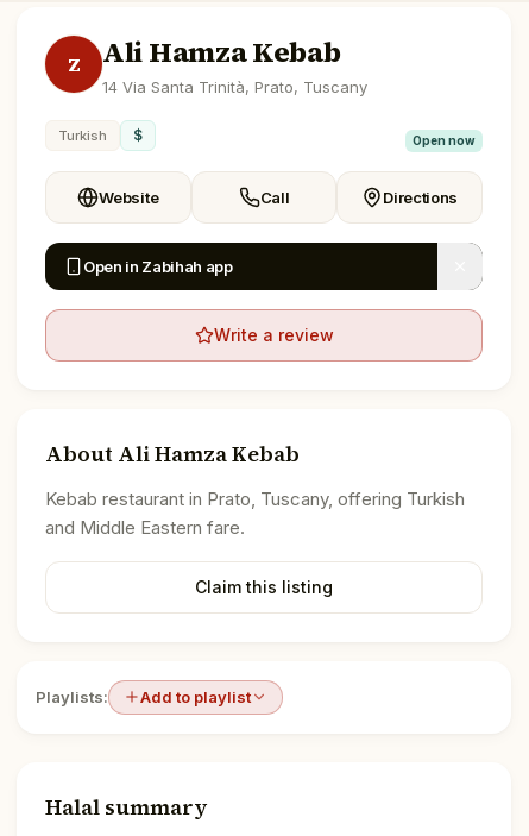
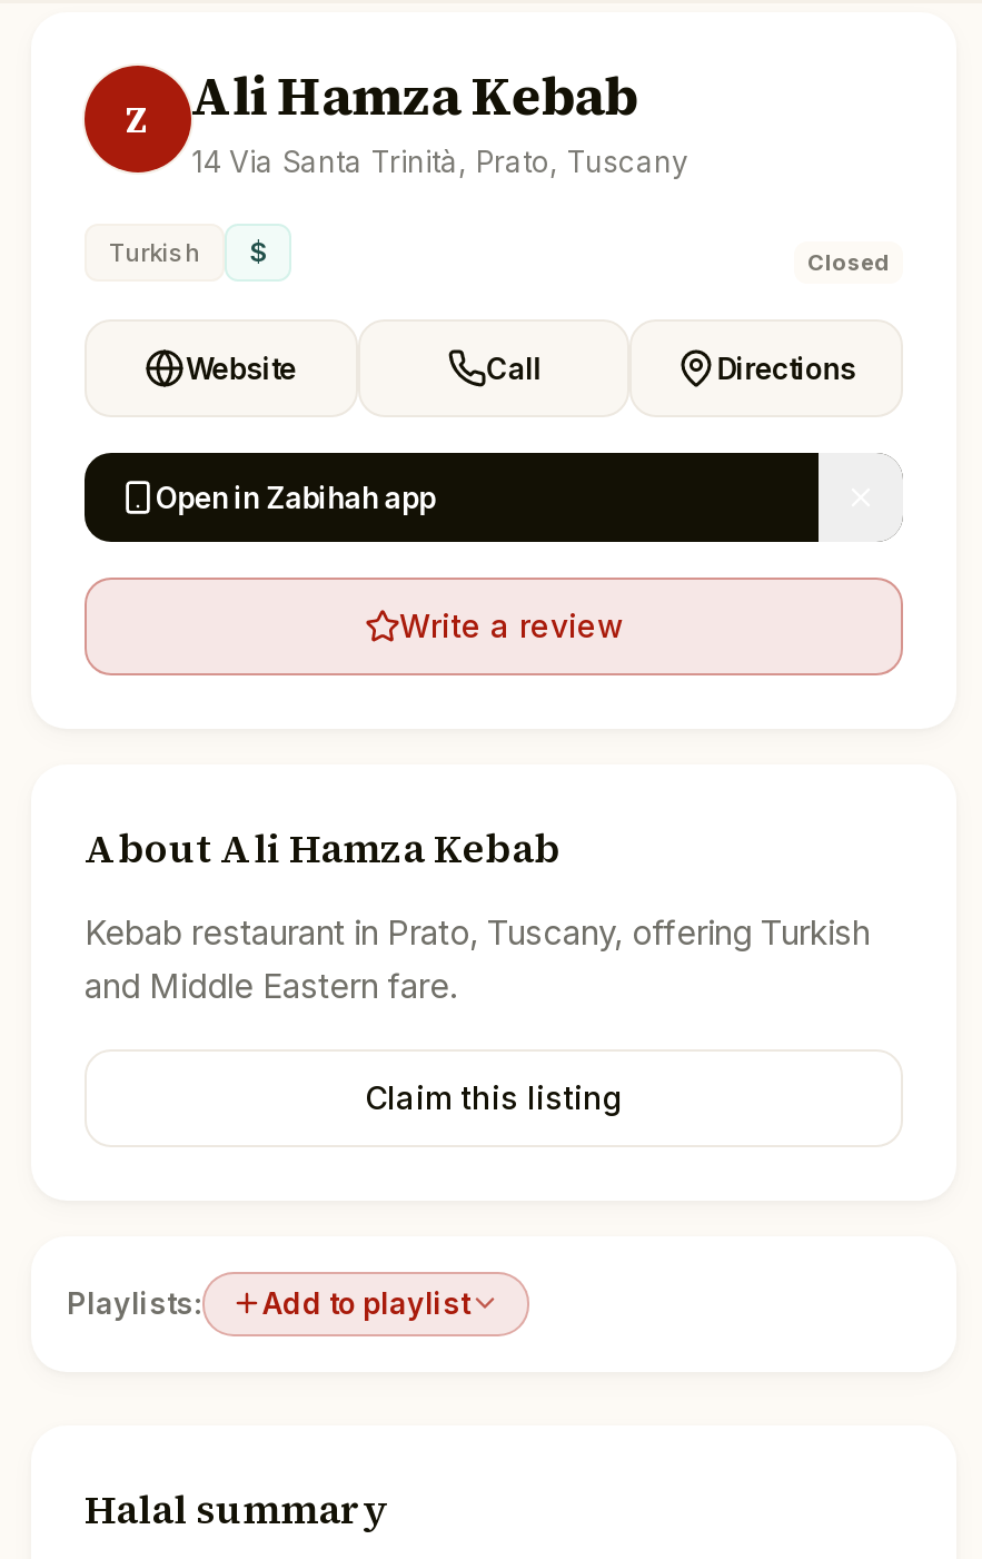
[413,133,476,147] Open now -> [807,247,890,274] Closed

